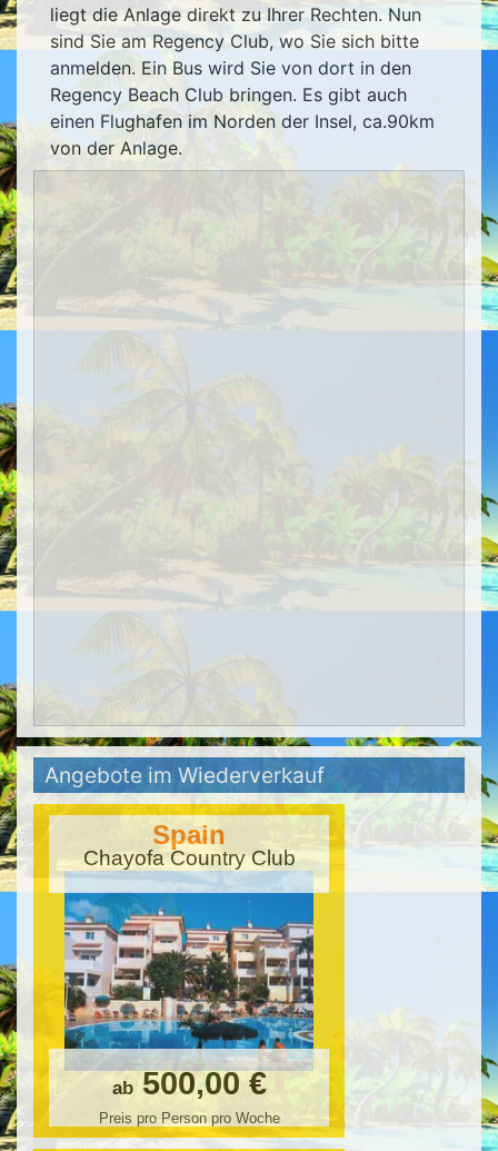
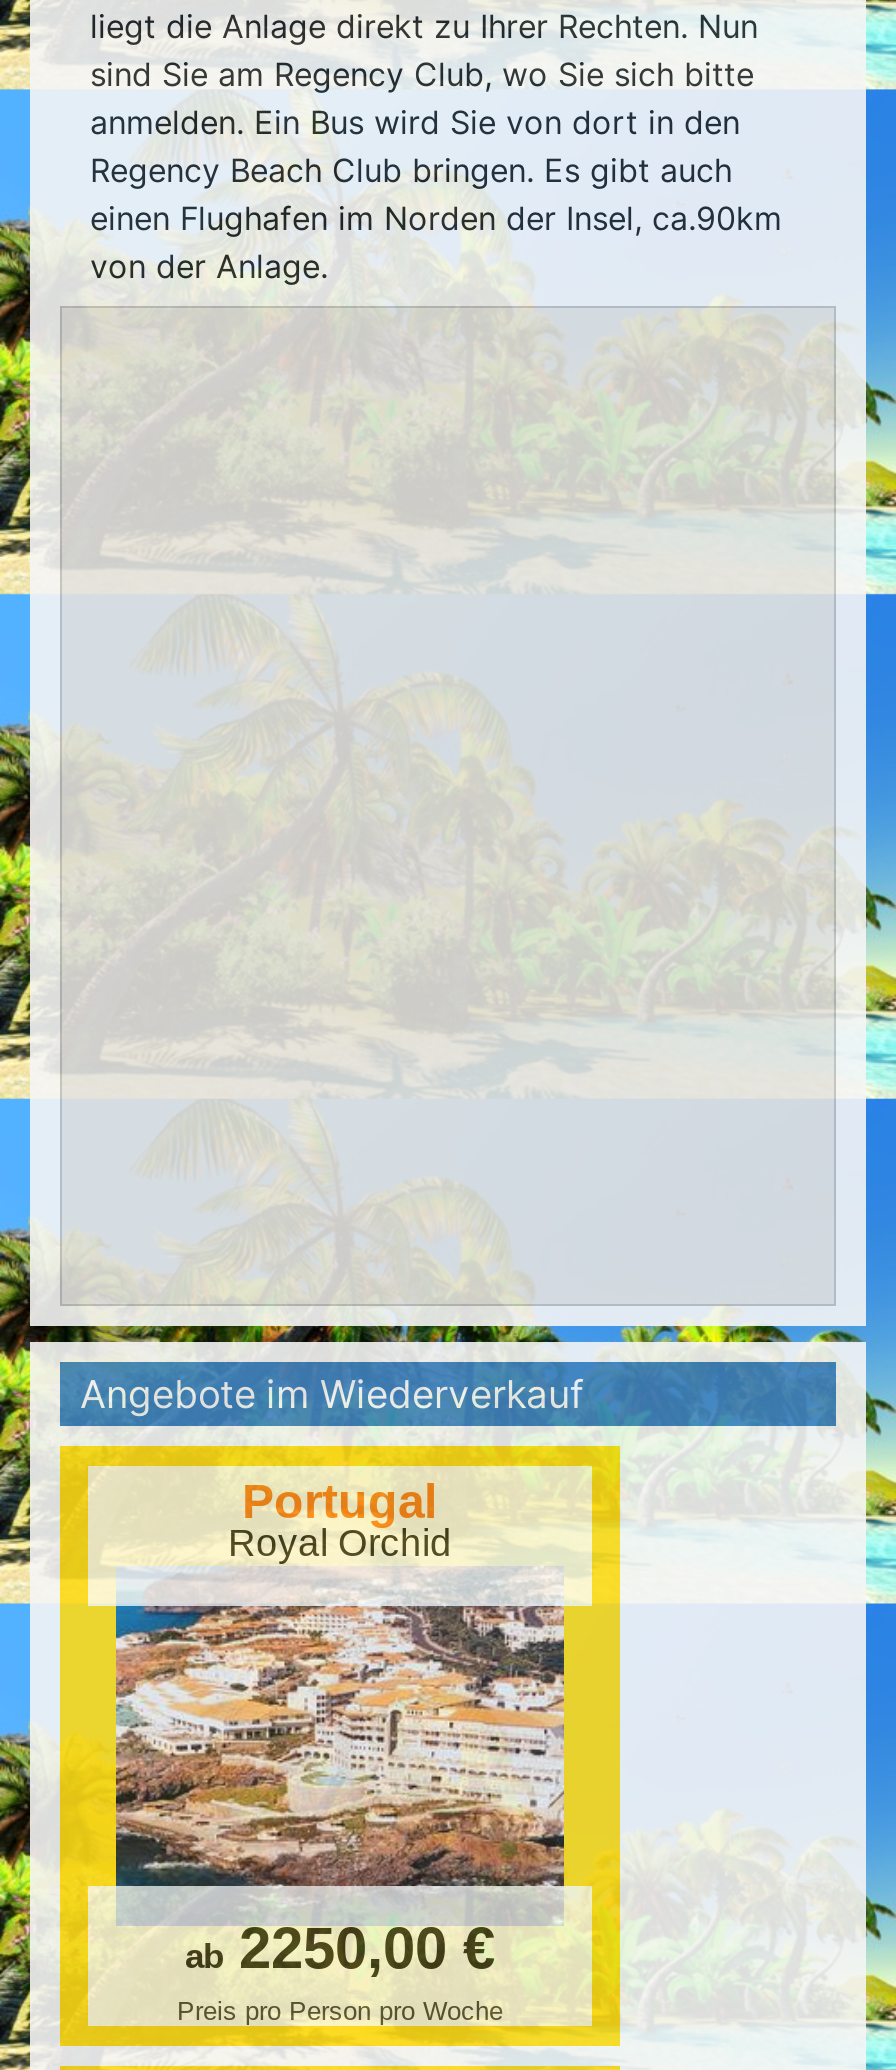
[83,820,295,870] Spain | Chayofa Country Club -> [228,1474,452,1564] Portugal | Royal Orchid
[63,879,315,1101] [image] | ab 500,00 € -> [114,1580,566,1980] [image] | ab 2250,00 €

